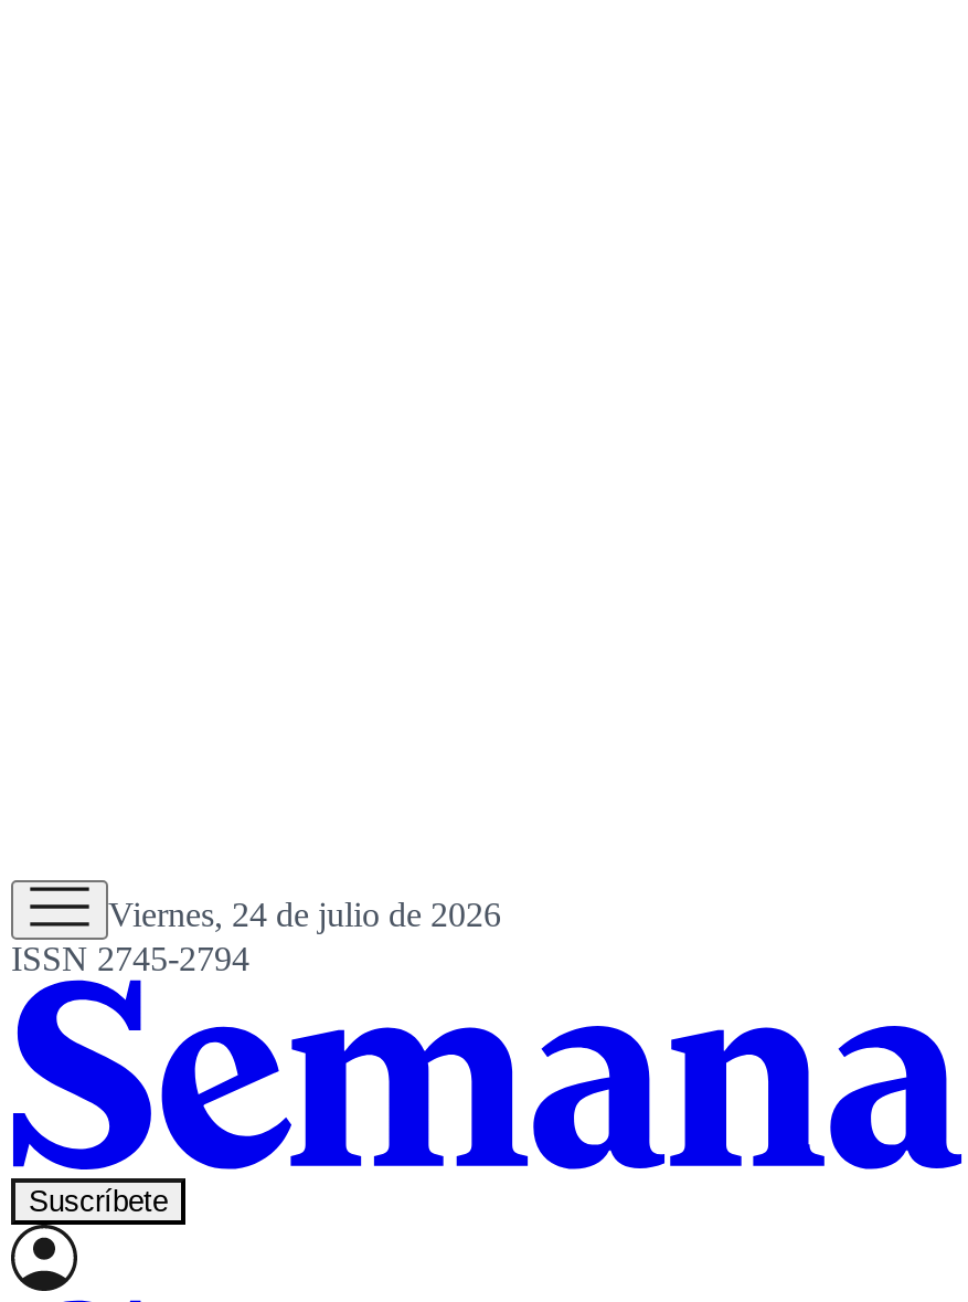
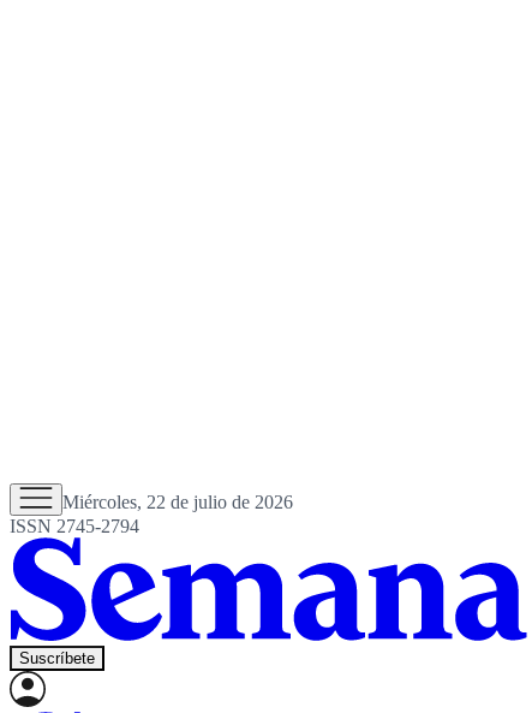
[108,896,501,933] Viernes, 24 de julio de 2026 -> [62,492,293,512] Miércoles, 22 de julio de 2026

